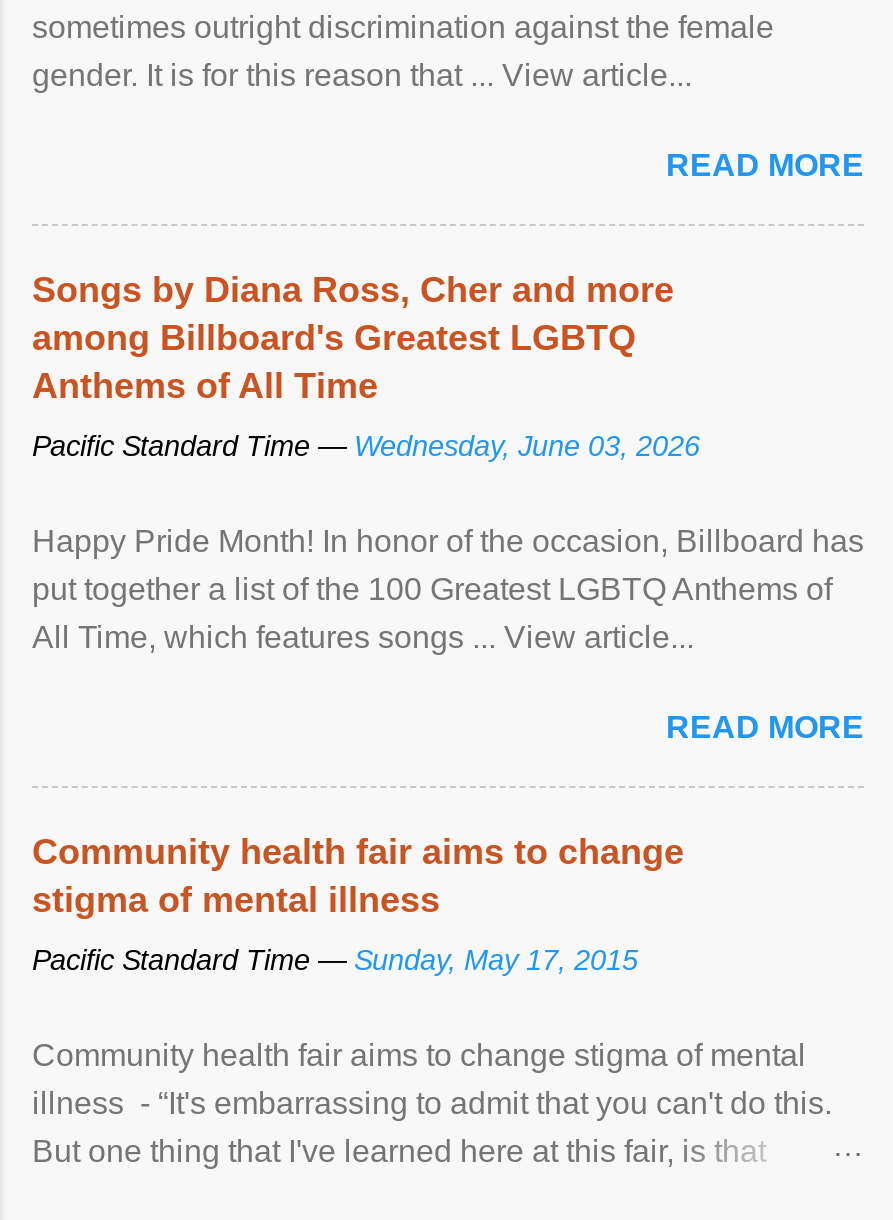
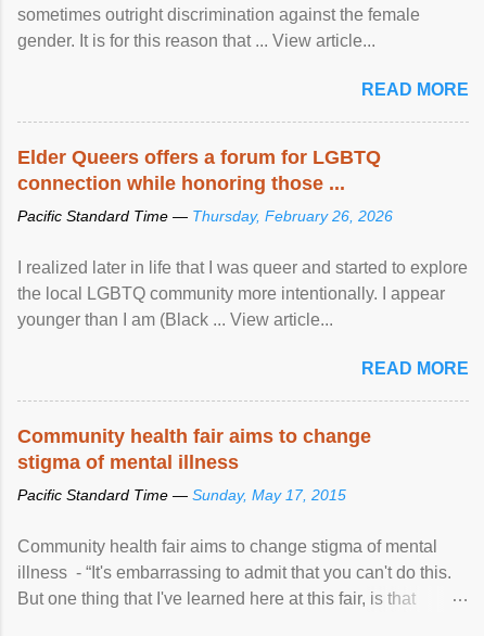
[32,269,674,405] Songs by Diana Ross, Cher and more | among Billboard's Greatest LGBTQ | Anthems of All Time -> [17,146,381,194] Elder Queers offers a forum for LGBTQ | connection while honoring those ...
[32,429,700,461] Pacific Standard Time — Wednesday, June 03, 2026 -> [17,207,393,224] Pacific Standard Time — Thursday, February 26, 2026
[32,523,864,653] Happy Pride Month! In honor of the occasion, Billboard has | put together a list of the 100 Greatest LGBTQ Anthems of | All Time, which features songs ... View article... -> [17,258,468,328] I realized later in life that I was queer and started to explore | the local LGBTQ community more intentionally. I appear | younger than I am (Black ... View article...

